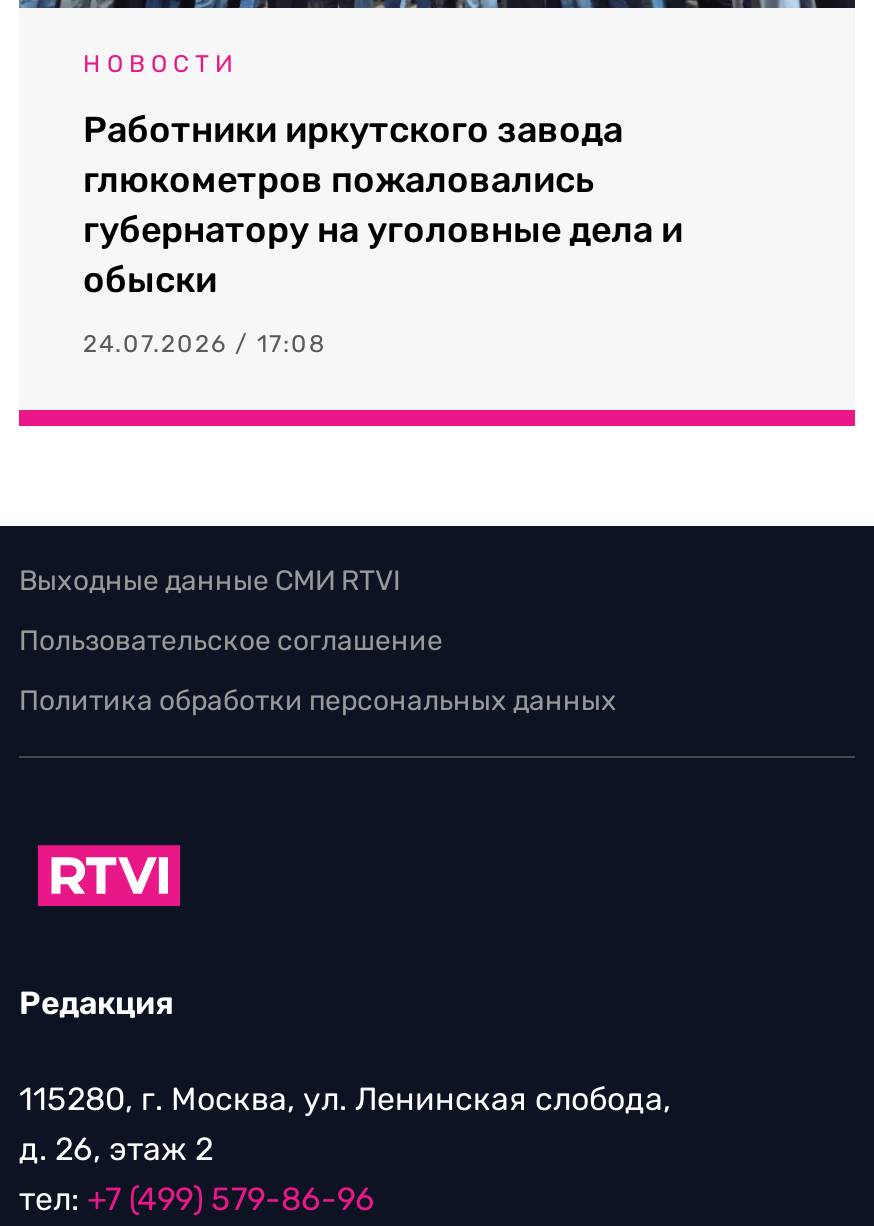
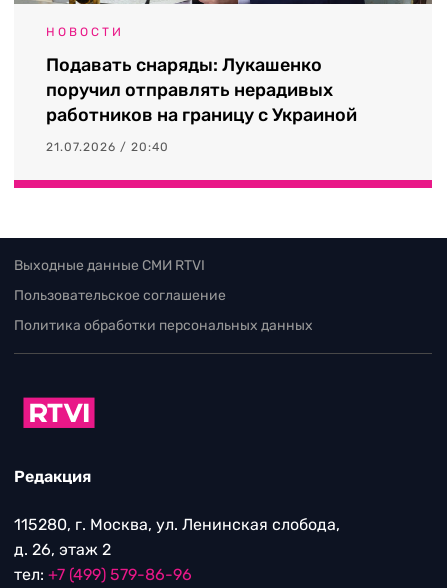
[83,108,683,302] Работники иркутского завода | глюкометров пожаловались | губернатору на уголовные дела и | обыски -> [46,54,357,126] Подавать снаряды: Лукашенко | поручил отправлять нерадивых | работников на границу с Украиной
[83,330,327,358] 24.07.2026 / 17:08 -> [46,140,169,154] 21.07.2026 / 20:40

